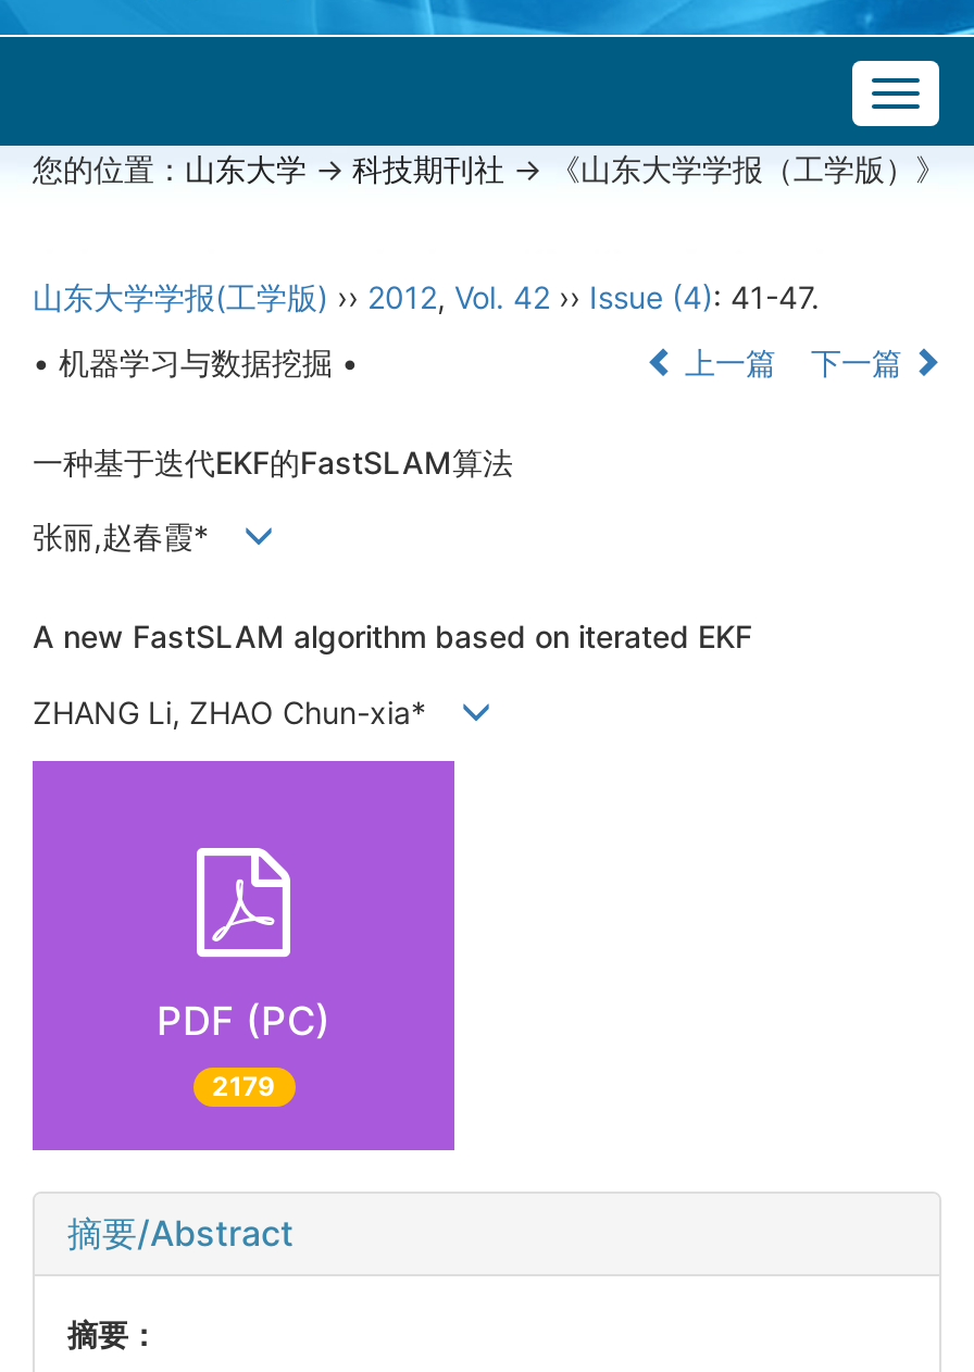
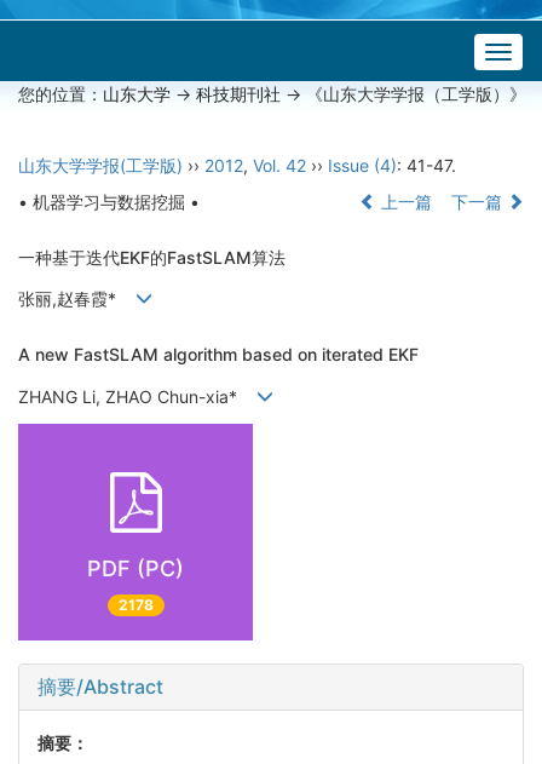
[212,1070,275,1103] 2179 -> [118,596,153,614] 2178

